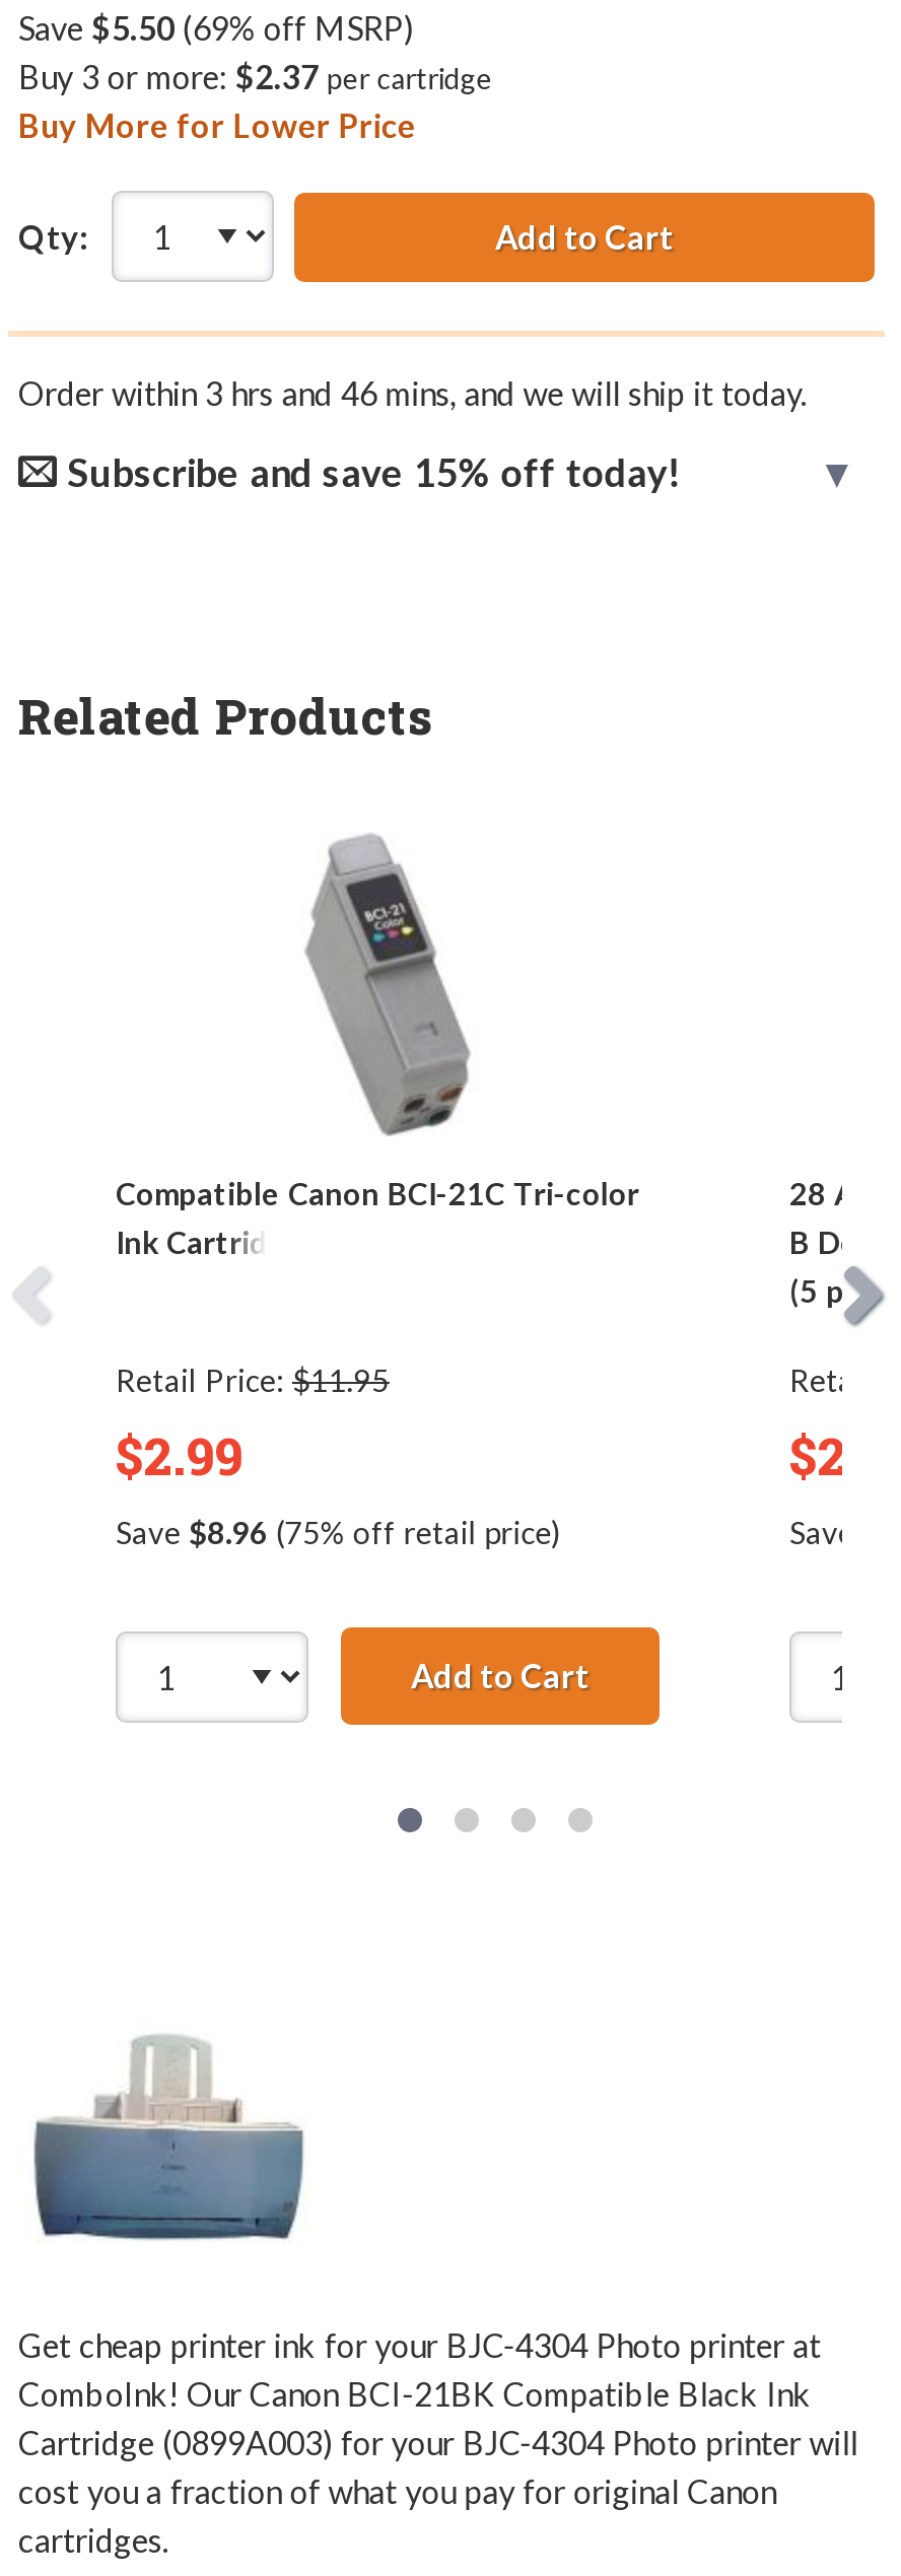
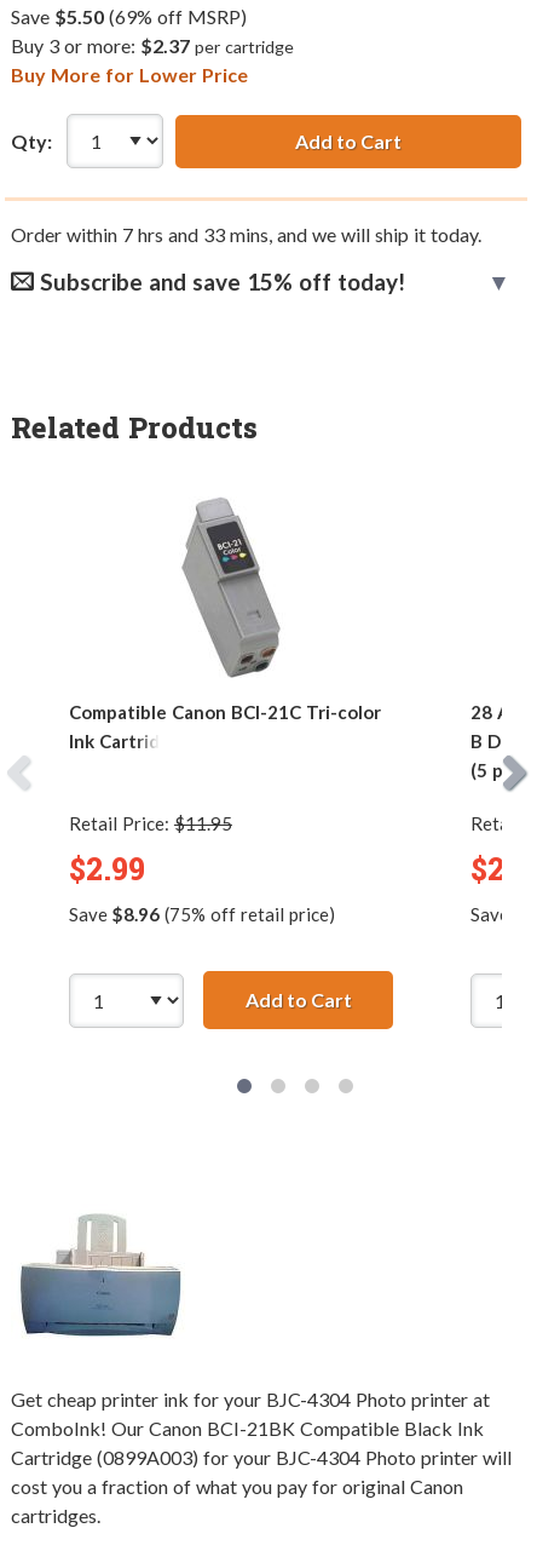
[18,374,807,412] Order within 3 hrs and 46 mins, and we will ship it today. -> [11,223,481,246] Order within 7 hrs and 33 mins, and we will ship it today.

